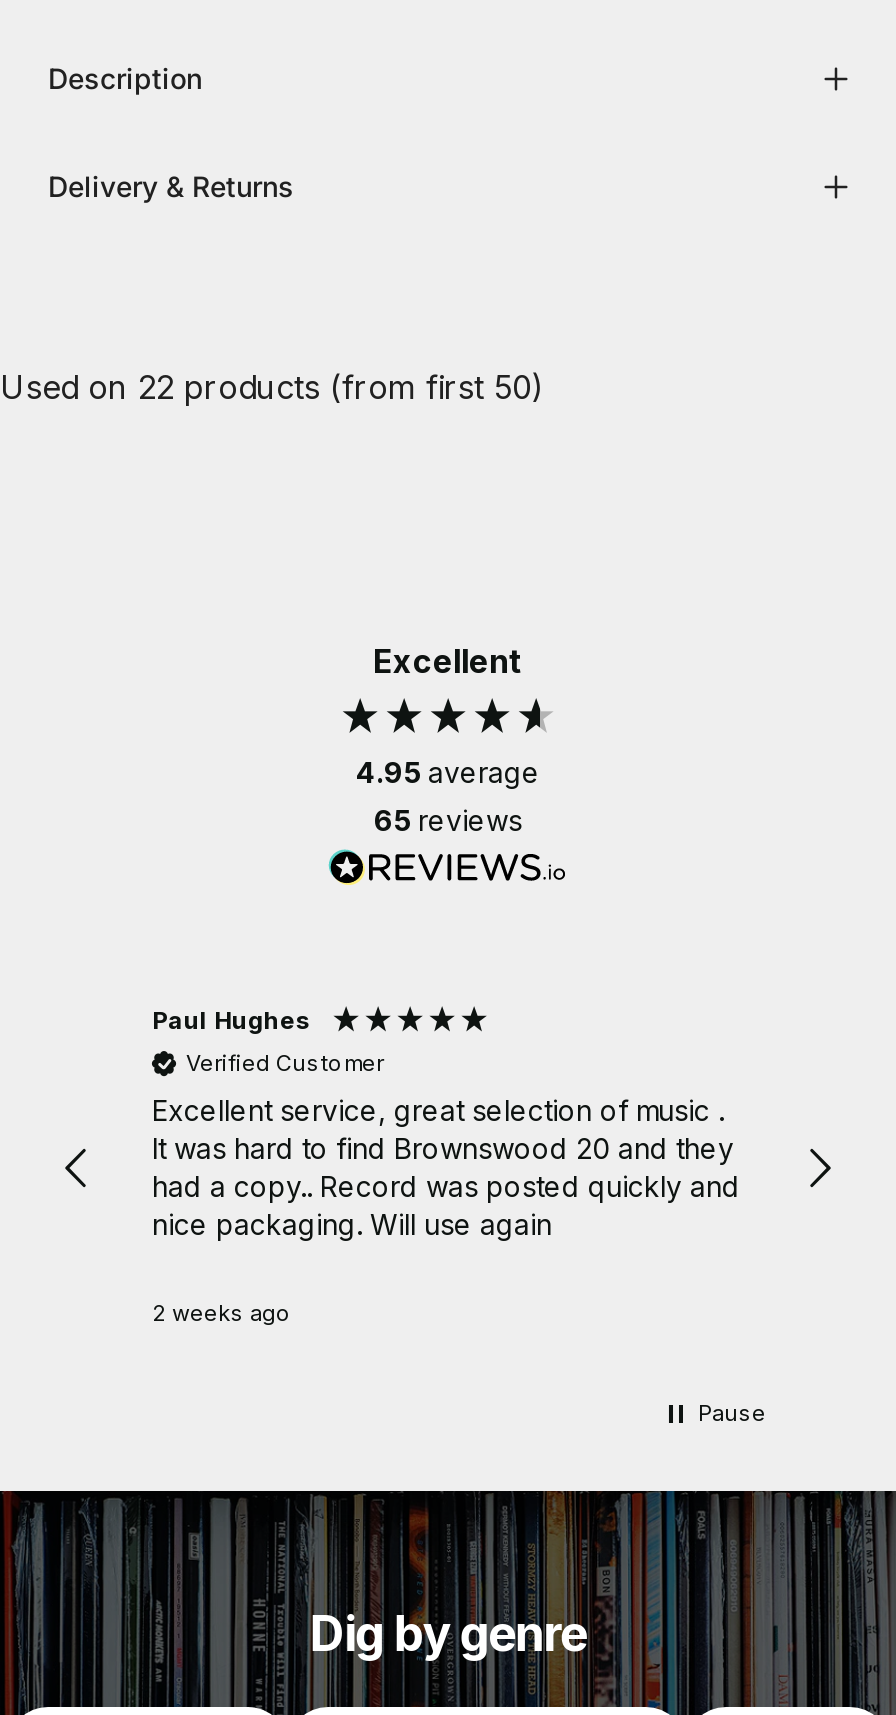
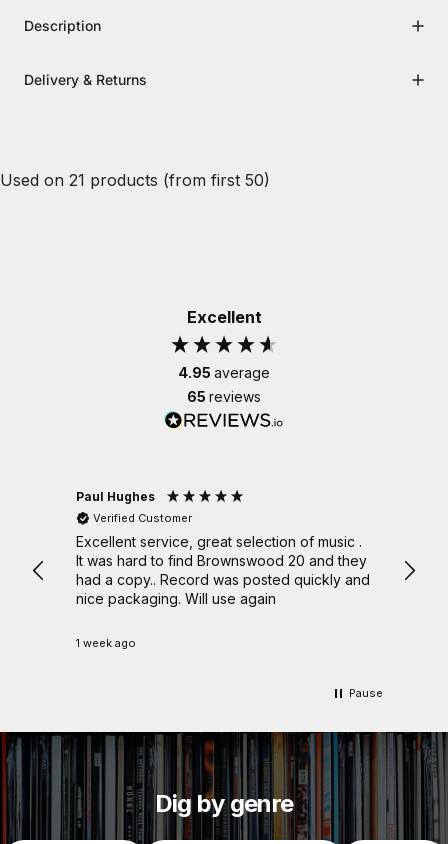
[0,367,544,407] Used on 22 products (from first 50) -> [0,170,270,190] Used on 21 products (from first 50)
[152,1299,292,1327] 2 weeks ago -> [76,636,136,650] 1 week ago

